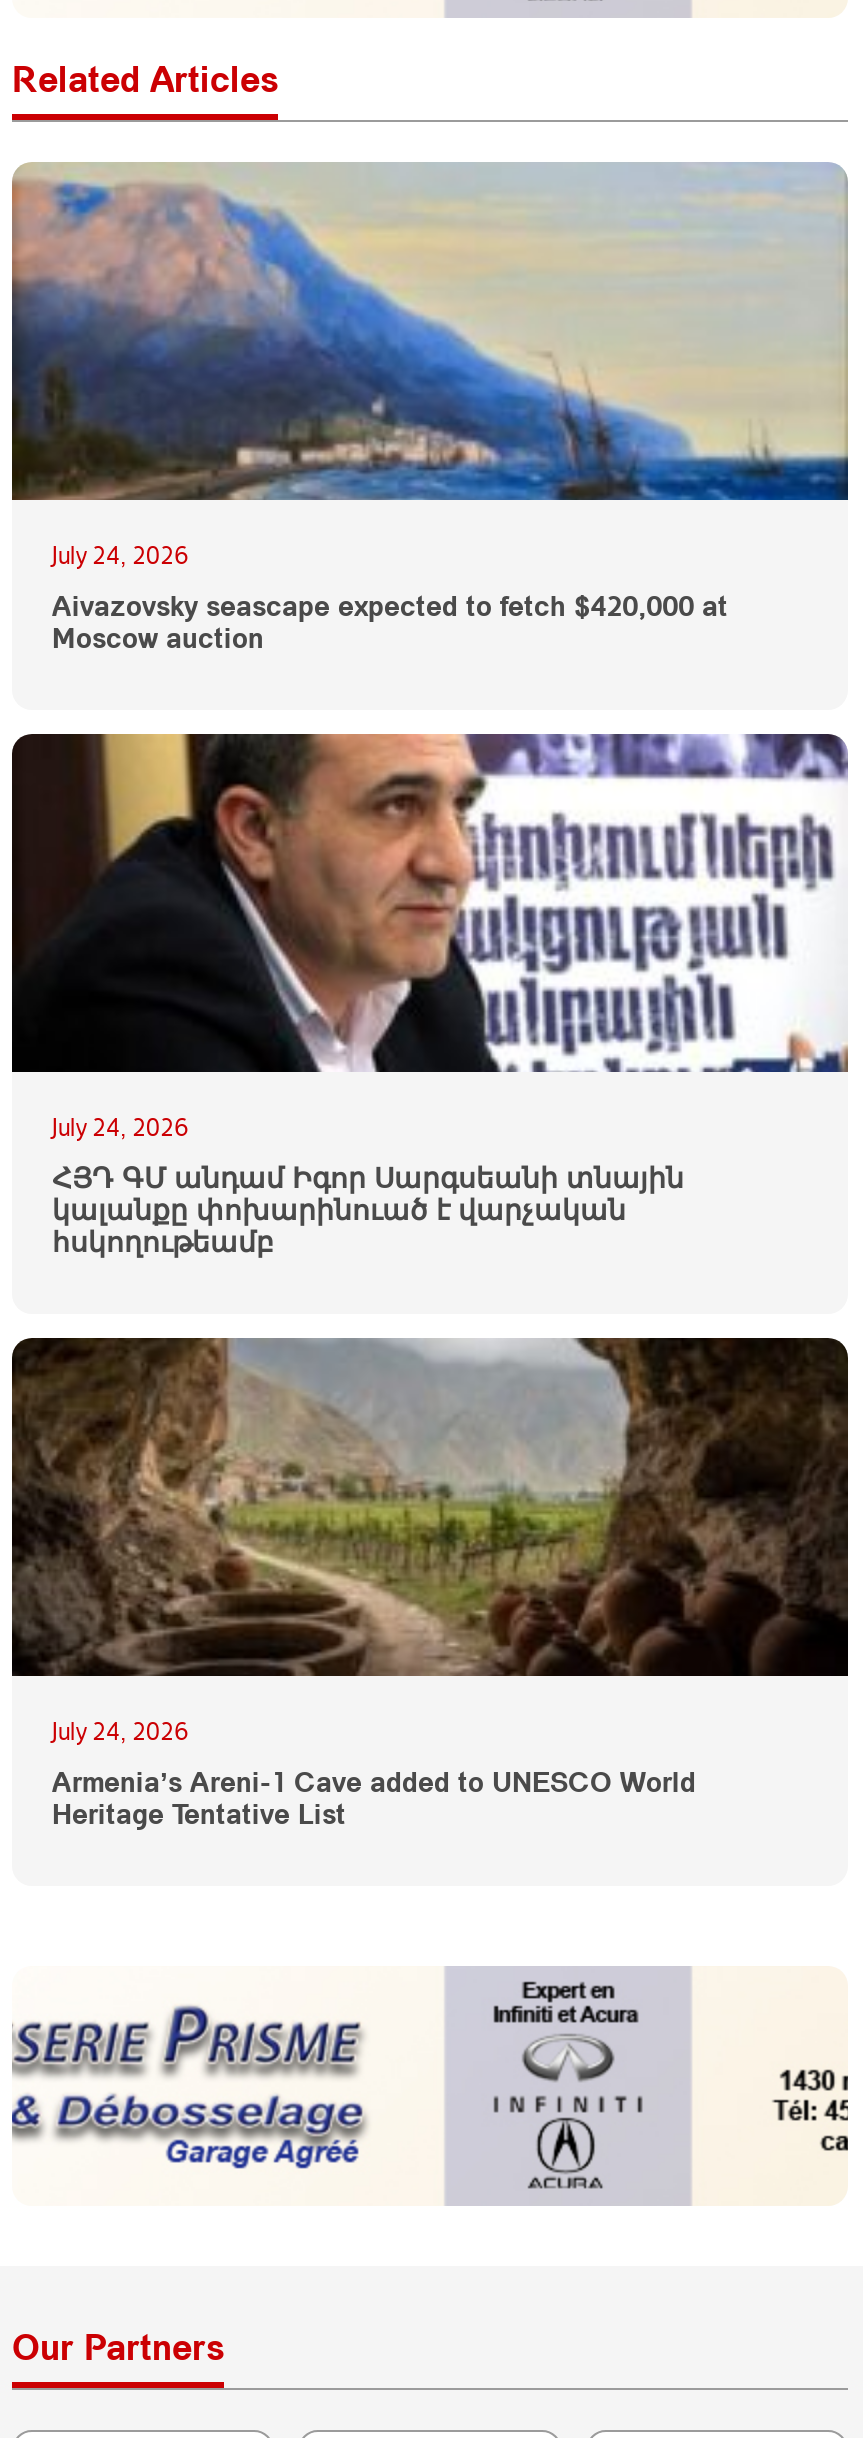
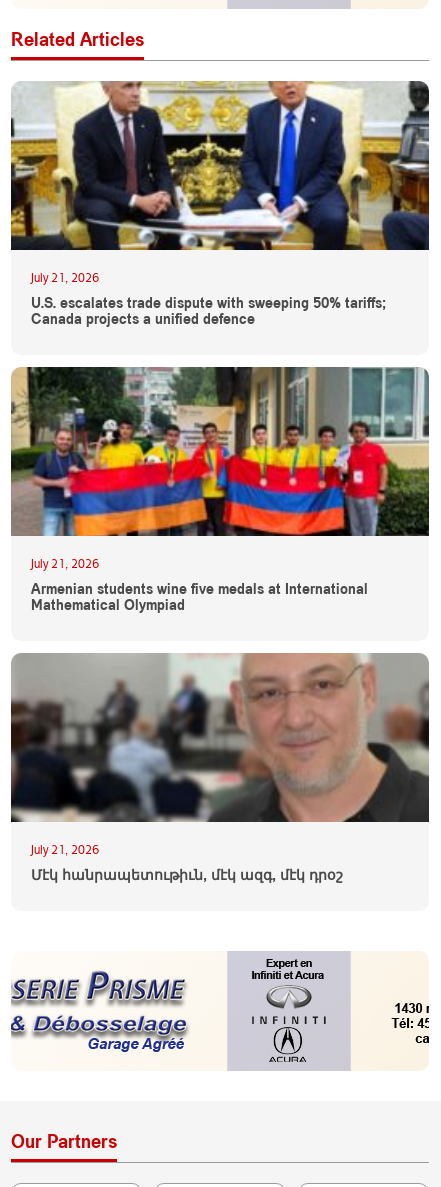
[12,162,848,569] [image] | July 24, 2026 -> [10,81,430,285] [image] | July 21, 2026
[52,587,728,653] Aivazovsky seascape expected to fetch $420,000 at | Moscow auction -> [31,294,386,327] U.S. escalates trade dispute with sweeping 50% tariffs; | Canada projects a unified defence
[10,732,850,1141] [image] | July 24, 2026 -> [10,366,430,571] [image] | July 21, 2026
[52,1159,684,1257] ՀՅԴ ԳՄ անդամ Իգոր Սարգսեանի տնային | կալանքը փոխարինուած է վարչական | հսկողութեամբ -> [31,580,368,613] Armenian students wine five medals at International | Mathematical Olympiad
[12,1336,848,1745] [image] | July 24, 2026 -> [11,652,430,857] [image] | July 21, 2026
[52,1763,696,1829] Armenia’s Areni-1 Cave added to UNESCO World | Heritage Tentative List -> [31,866,343,883] Մէկ հանրապետութիւն, մէկ ազգ, մէկ դրօշ

